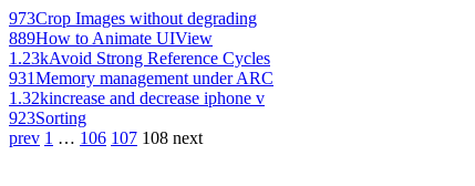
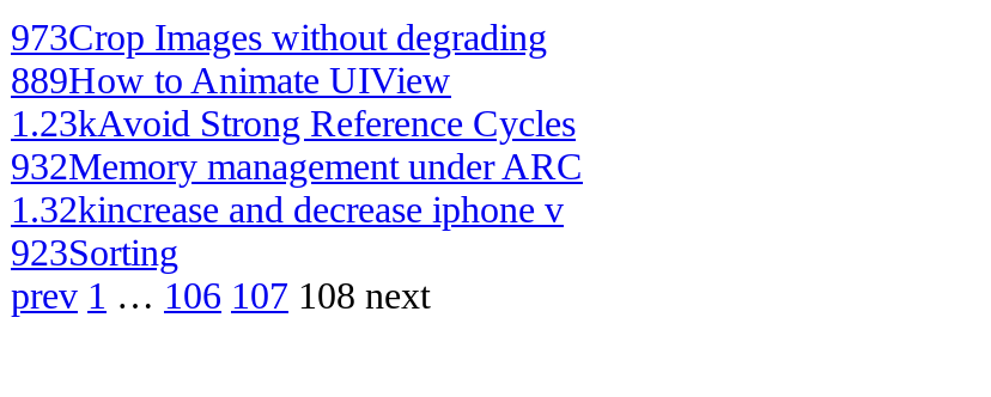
[9,69,273,87] 931Memory management under ARC -> [11,146,583,187] 932Memory management under ARC

